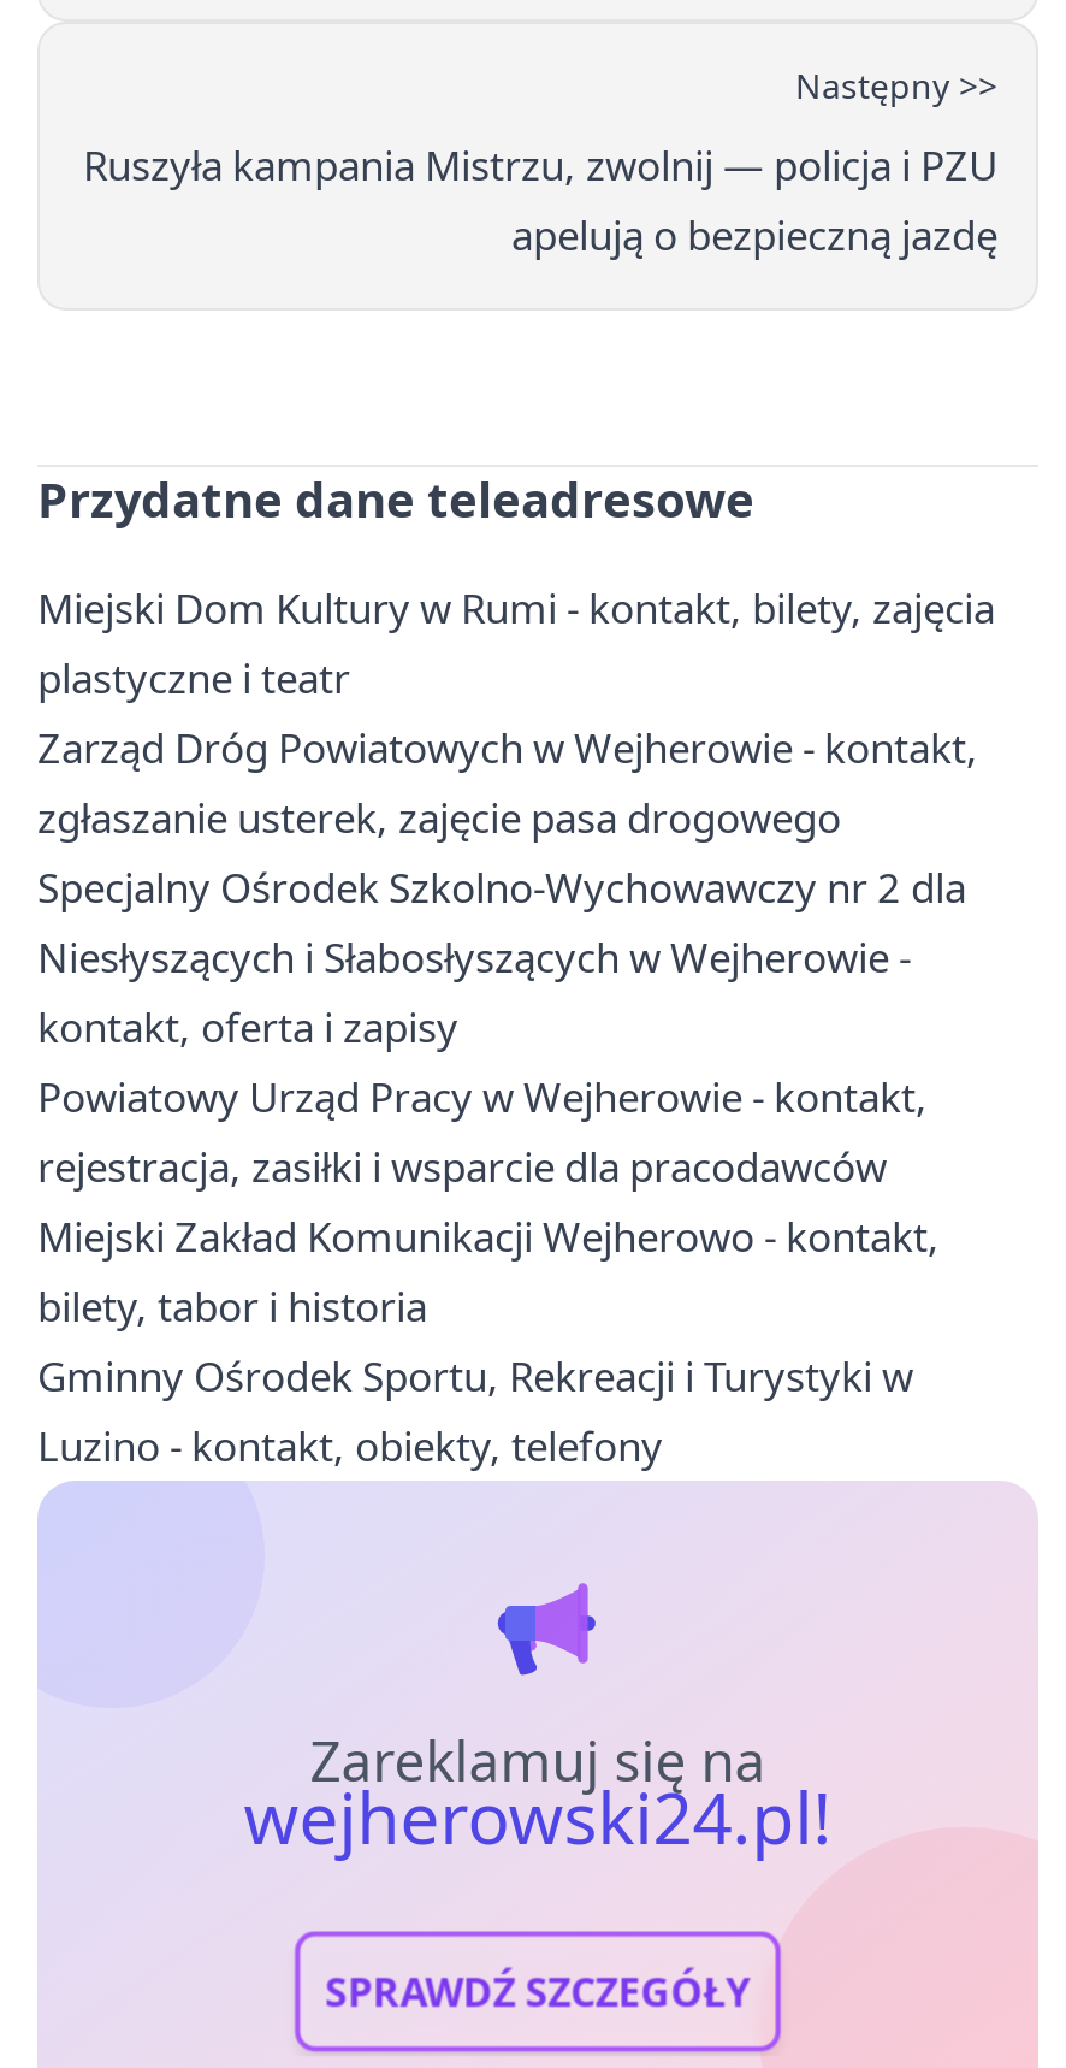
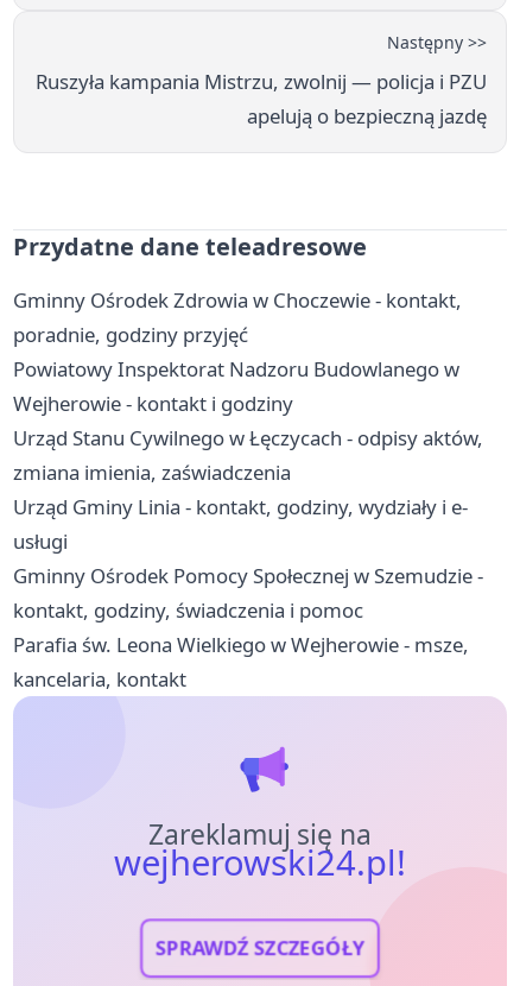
[37,579,995,1472] Miejski Dom Kultury w Rumi - kontakt, bilety, zajęcia | plastyczne i teatr | Zarząd Dróg Powiatowych w Wejherowie - kontakt, | zgłaszanie usterek, zajęcie pasa drogowego | Specjalny Ośrodek Szkolno-Wychowawczy nr 2 dla | Niesłyszących i Słabosłyszących w Wejherowie - | kontakt, oferta i zapisy | Powiatowy Urząd Pracy w Wejherowie - kontakt, | rejestracja, zasiłki i wsparcie dla pracodawców | Miejski Zakład Komunikacji Wejherowo - kontakt, | bilety, tabor i historia | Gminny Ośrodek Sportu, Rekreacji i Turystyki w | Luzino - kontakt, obiekty, telefony -> [13,286,483,692] Gminny Ośrodek Zdrowia w Choczewie - kontakt, | poradnie, godziny przyjęć | Powiatowy Inspektorat Nadzoru Budowlanego w | Wejherowie - kontakt i godziny | Urząd Stanu Cywilnego w Łęczycach - odpisy aktów, | zmiana imienia, zaświadczenia | Urząd Gminy Linia - kontakt, godziny, wydziały i e- | usługi | Gminny Ośrodek Pomocy Społecznej w Szemudzie - | kontakt, godziny, świadczenia i pomoc | Parafia św. Leona Wielkiego w Wejherowie - msze, | kancelaria, kontakt

